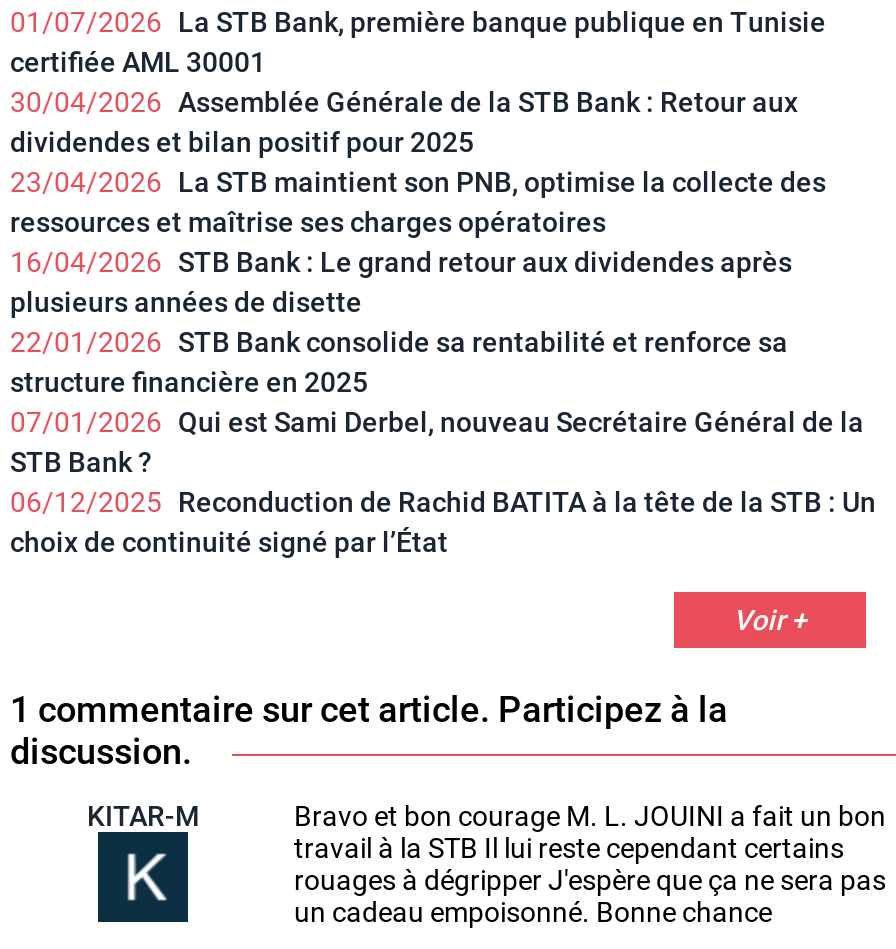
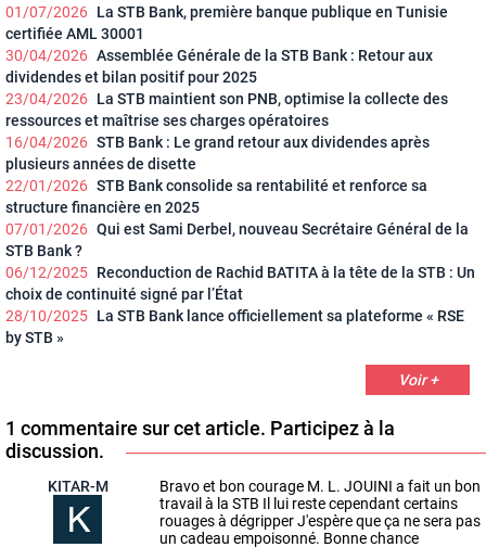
none -> [5,307,464,346] 28/10/2025 La STB Bank lance officiellement sa plateforme « RSE | by STB »

